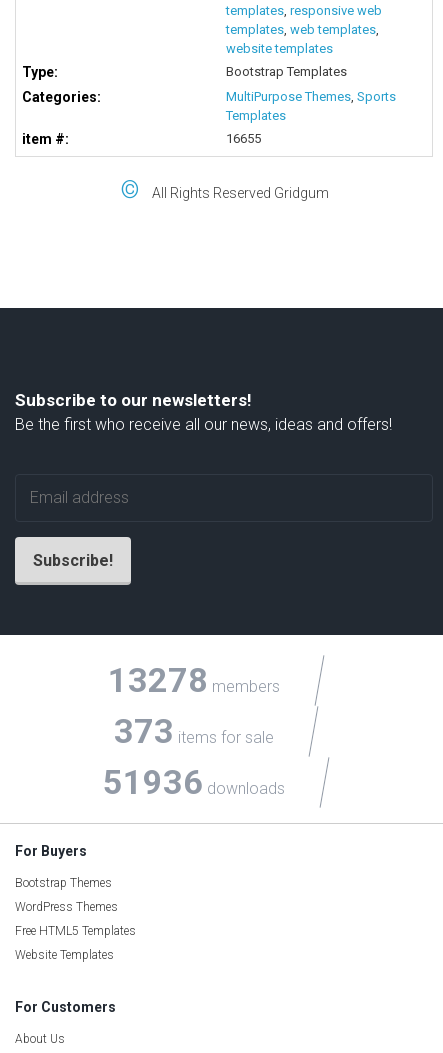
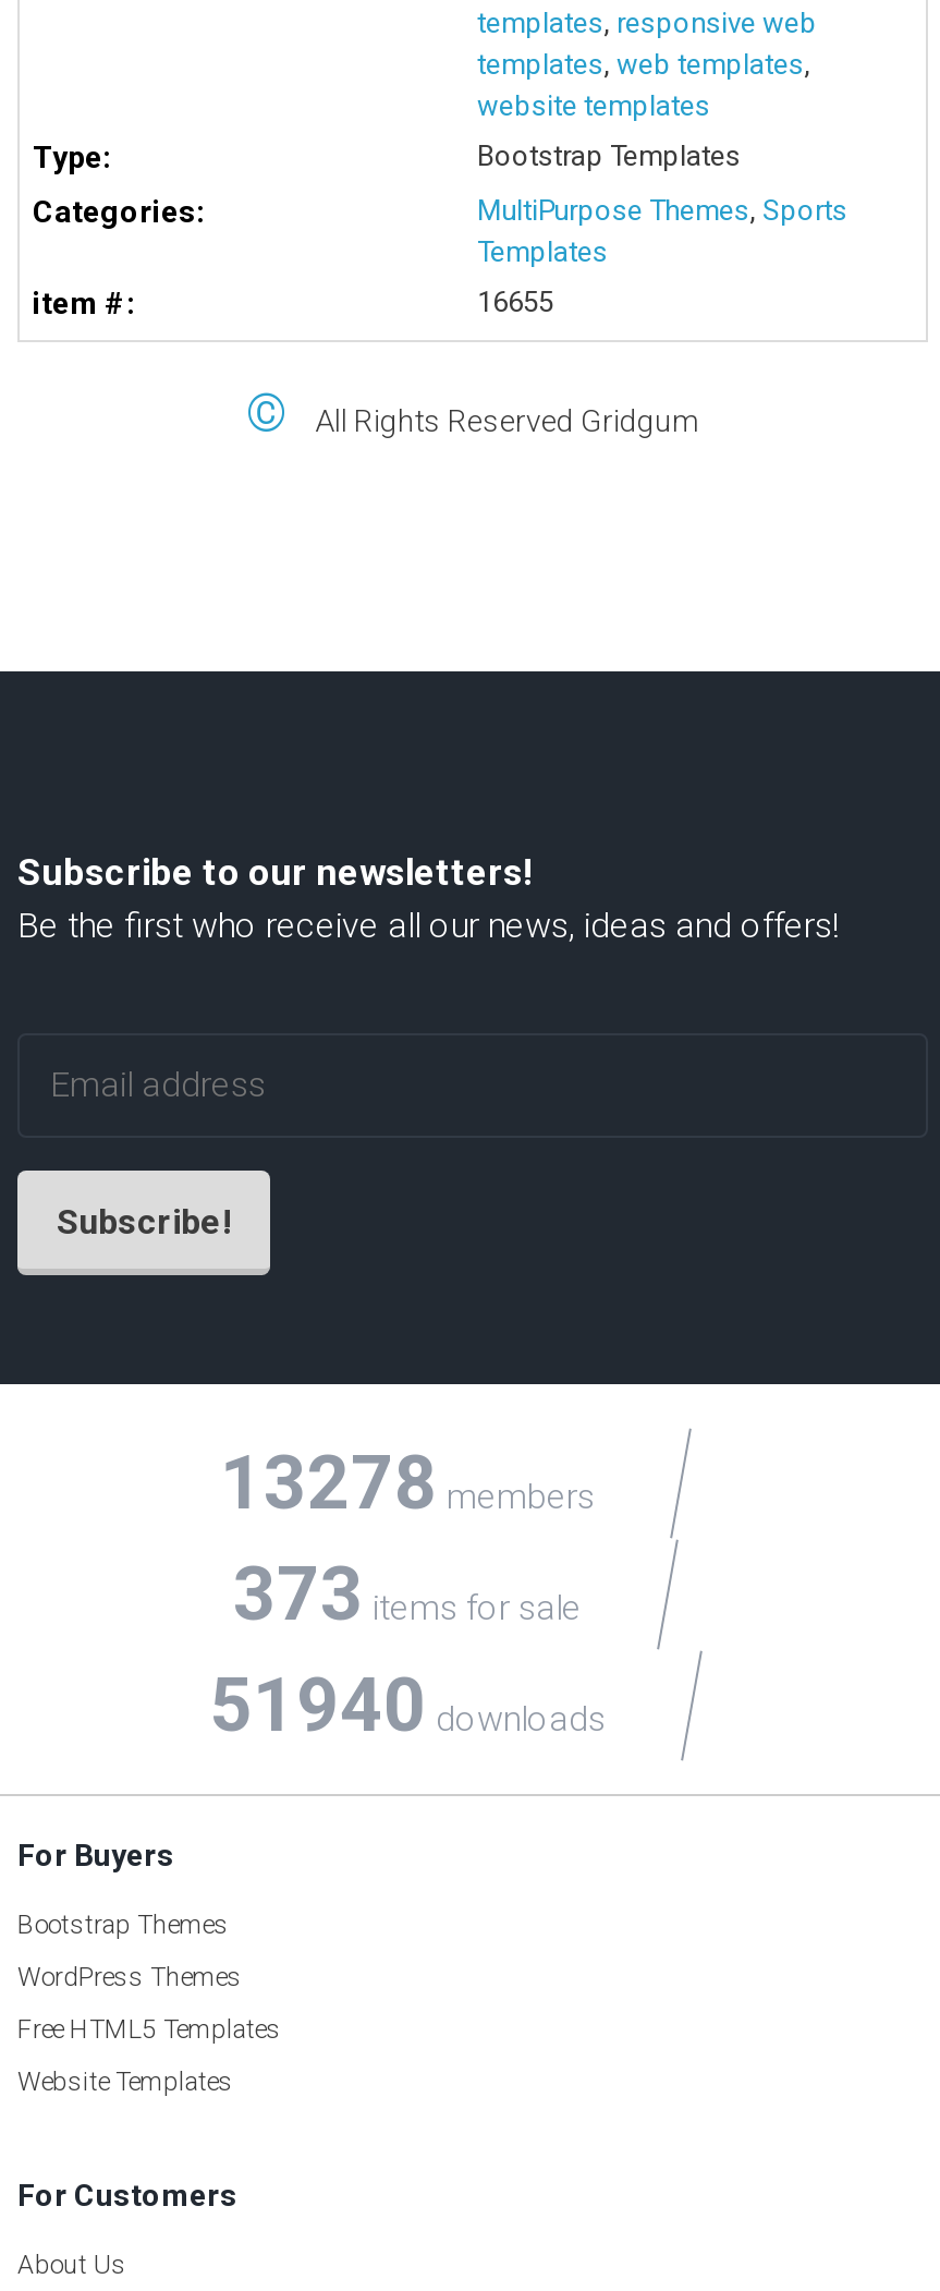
[103,762,285,802] 51936 downloads -> [209,1661,606,1748] 51940 downloads

